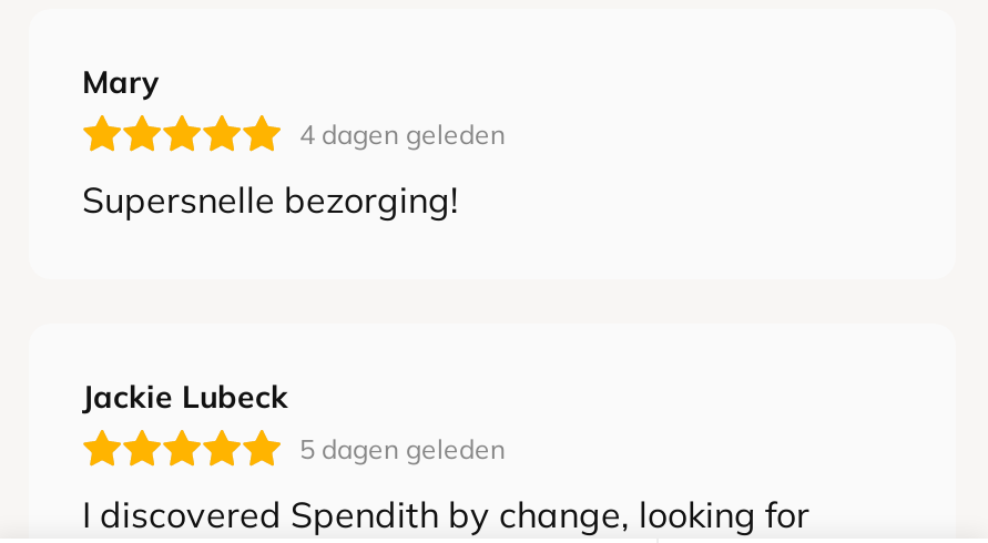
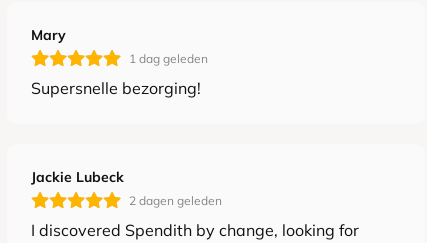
[299,117,506,151] 4 dagen geleden -> [129,51,208,66] 1 dag geleden
[299,432,506,465] 5 dagen geleden -> [129,193,222,208] 2 dagen geleden

